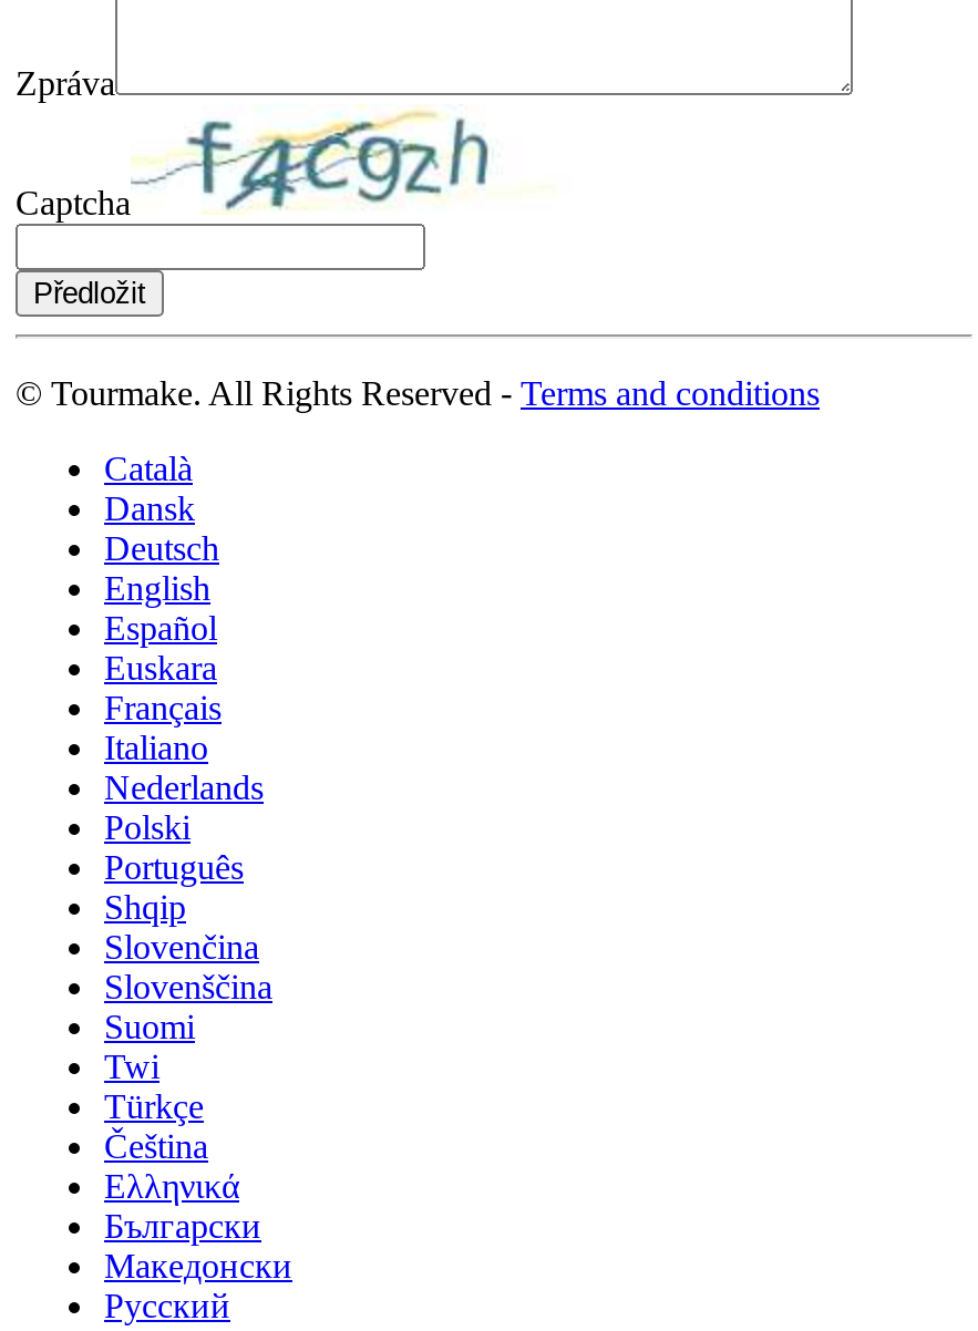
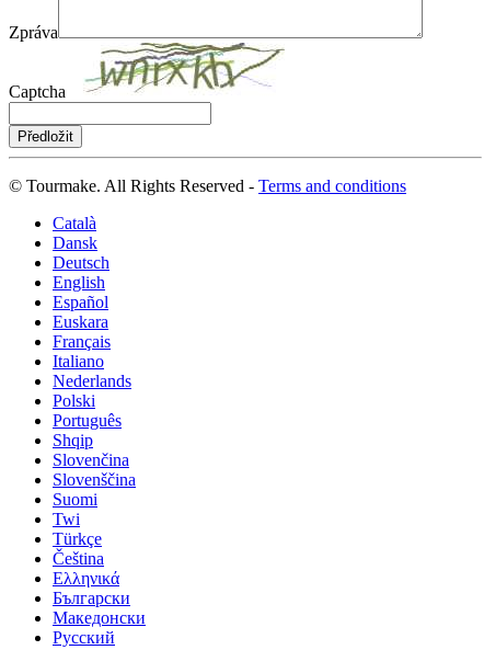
[131,104,572,215] [image] -> [67,42,286,96] [image]

